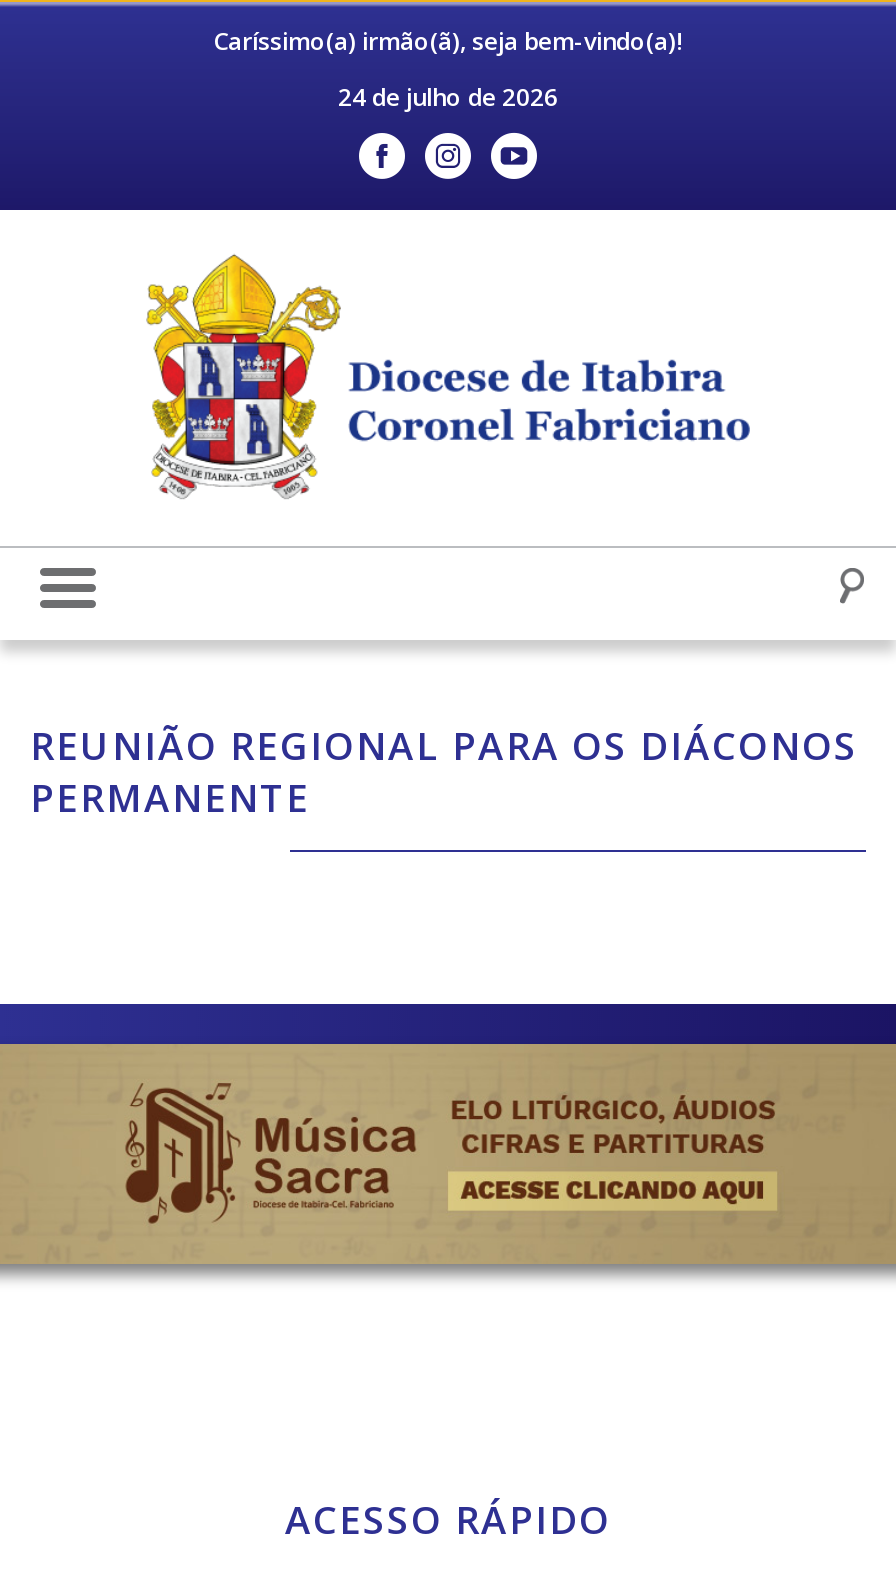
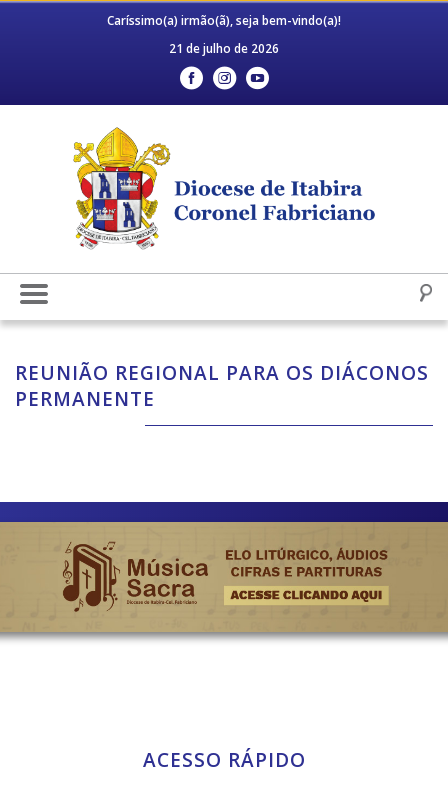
[338,80,558,114] 24 de julho de 2026 -> [169,40,279,57] 21 de julho de 2026

